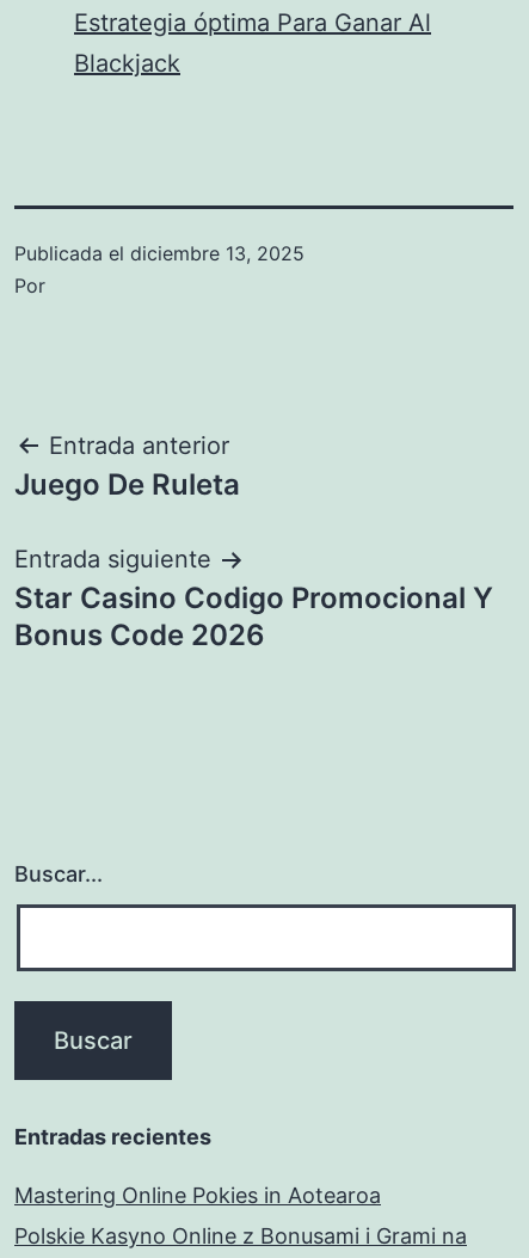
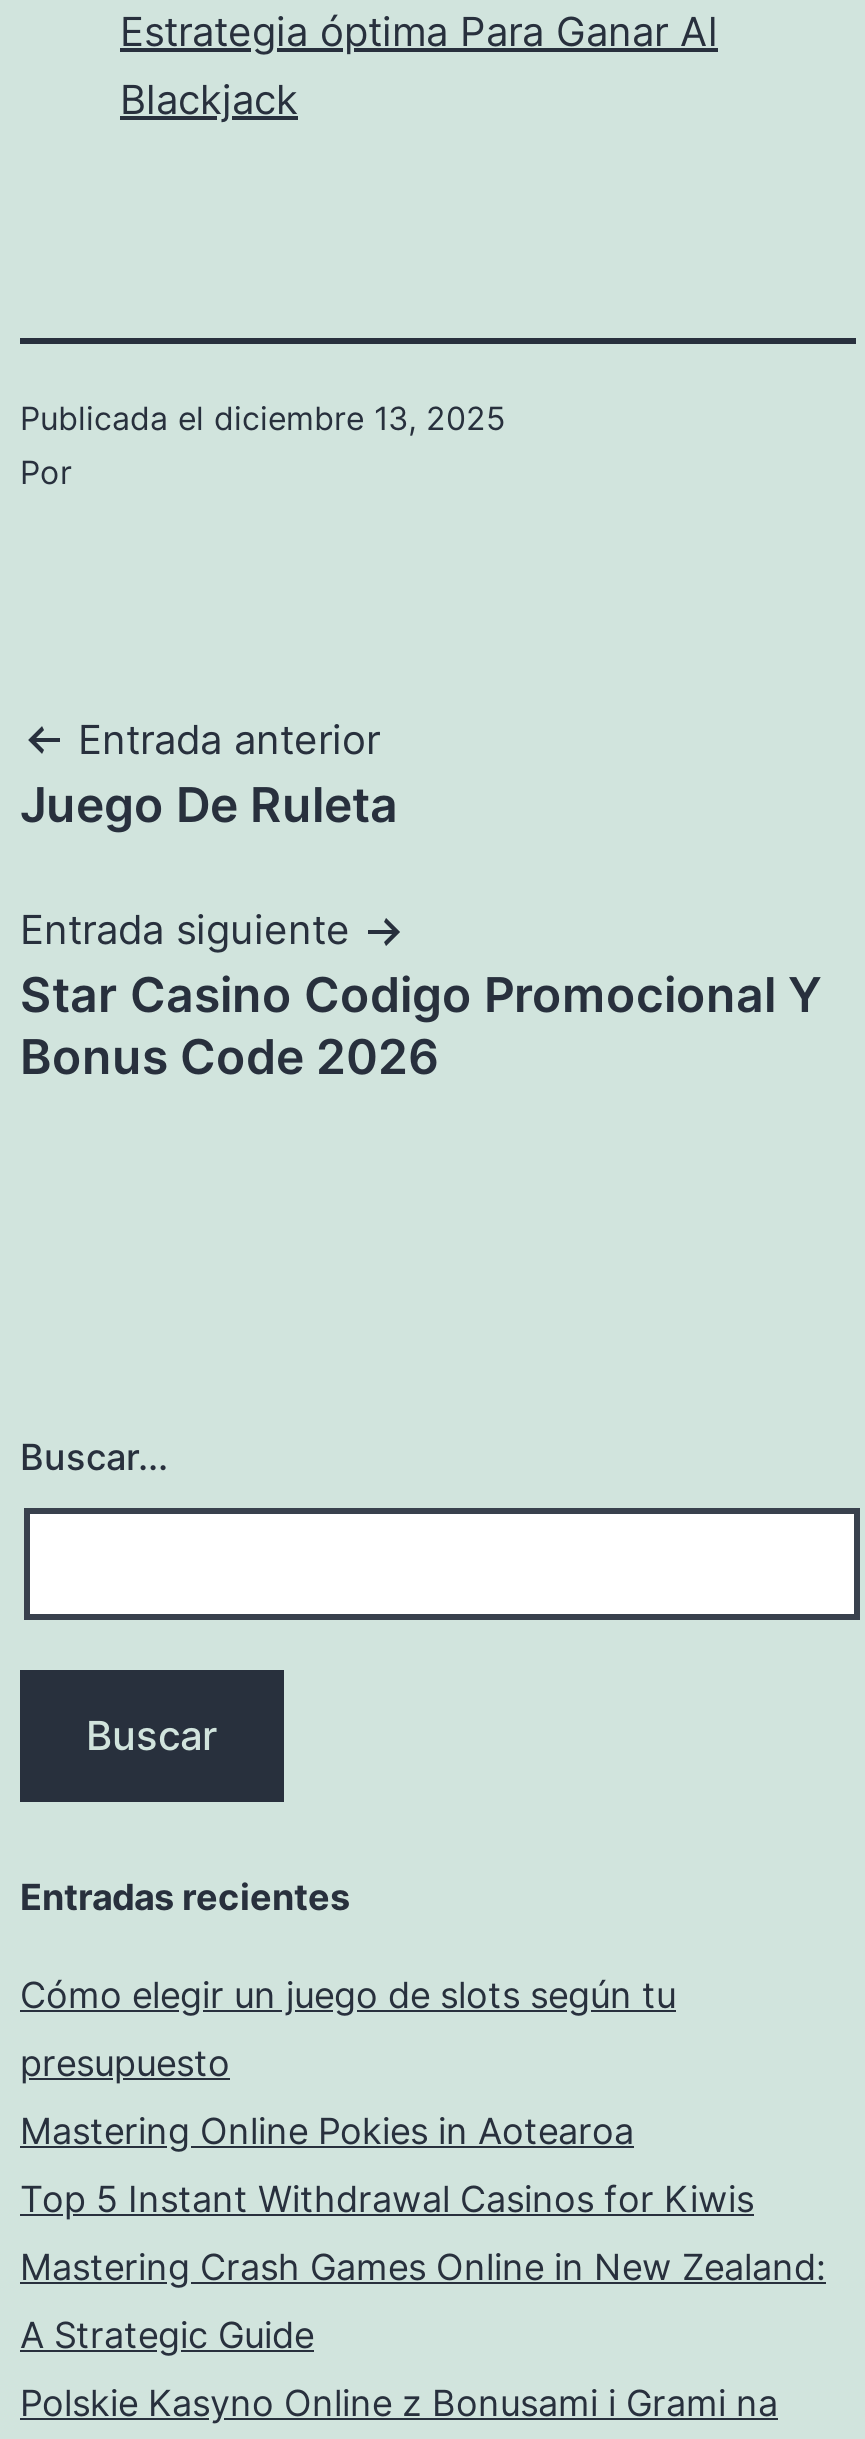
none -> [20,1974,676,2084] Cómo elegir un juego de slots según tu | presupuesto
none -> [20,2178,826,2356] Top 5 Instant Withdrawal Casinos for Kiwis | Mastering Crash Games Online in New Zealand: | A Strategic Guide

